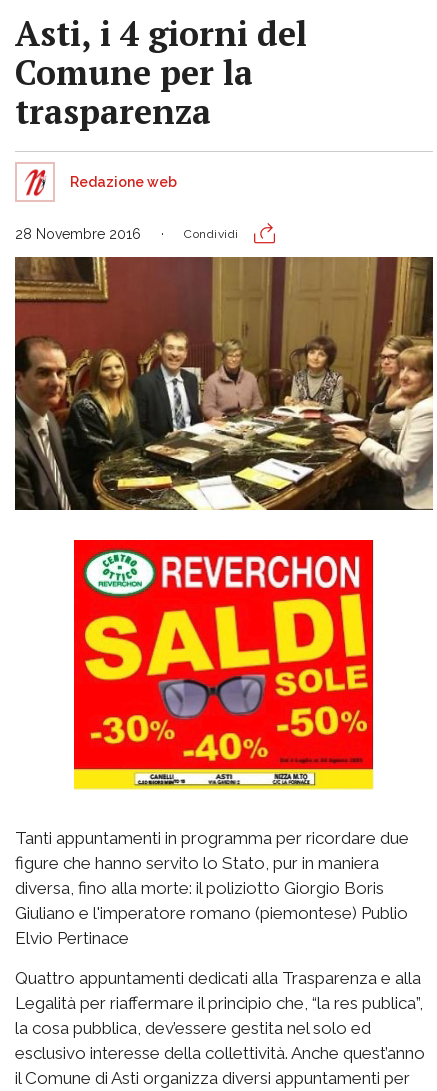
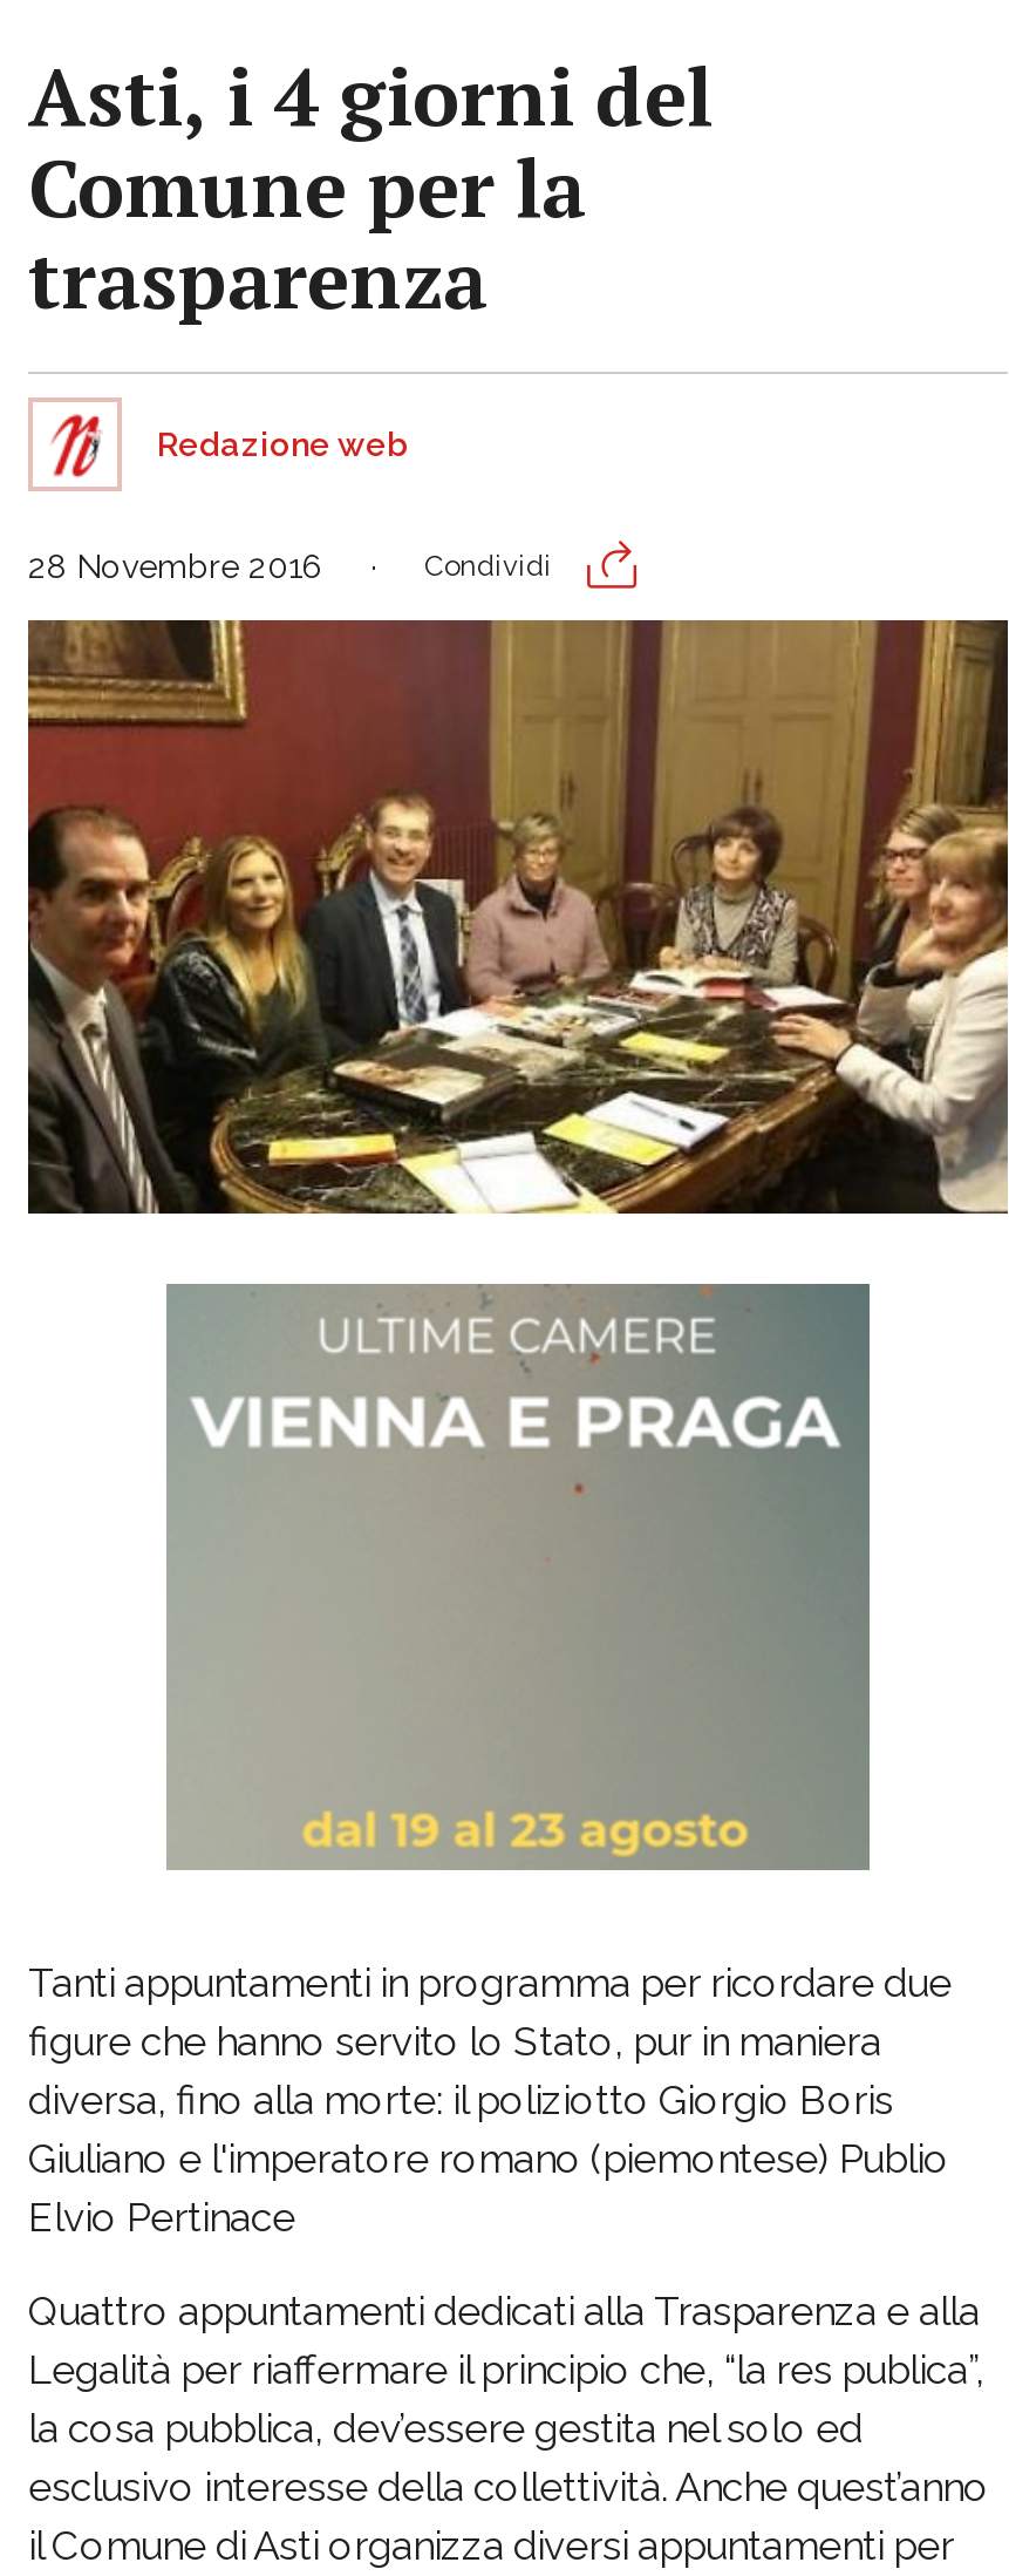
[73,539,374,790] [image] -> [164,1282,872,1872] [image]

